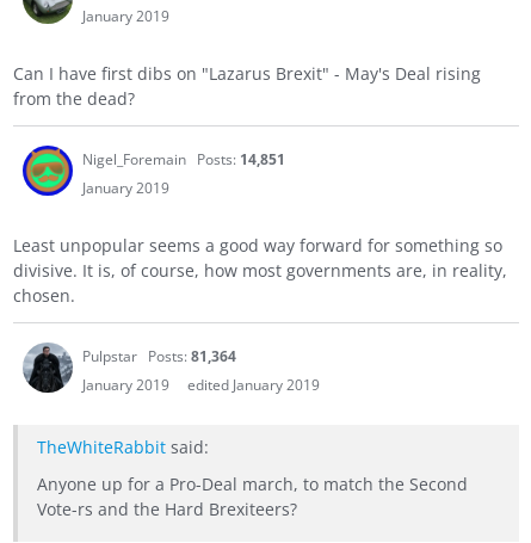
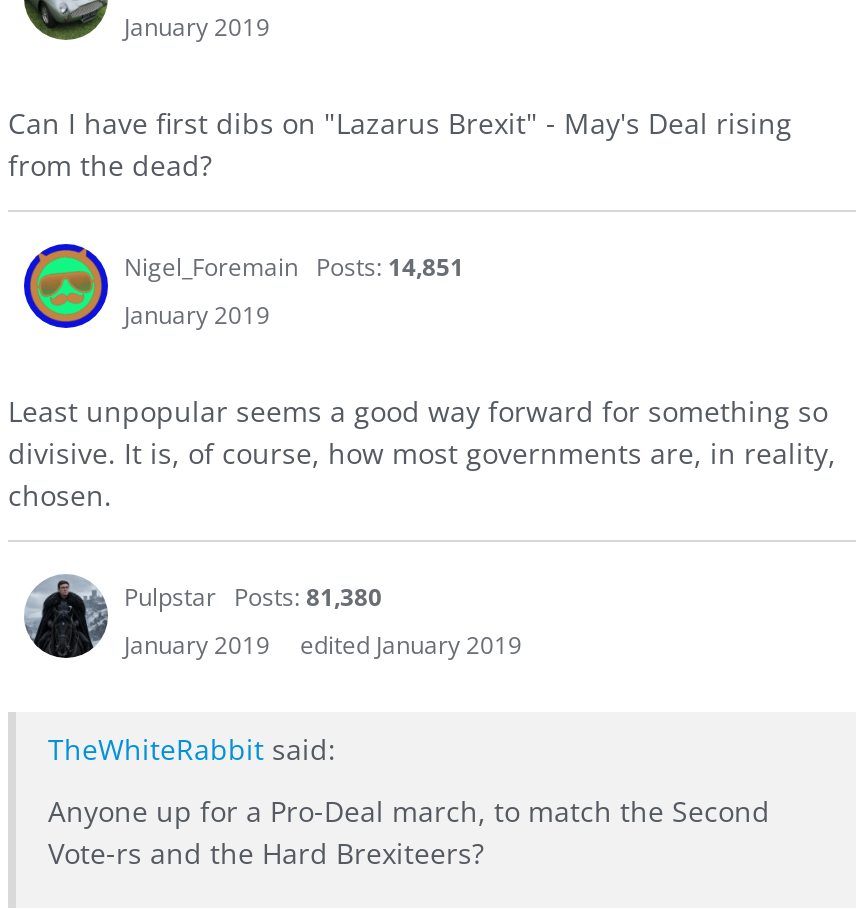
[82,346,236,366] Pulpstar Posts: 81,364 -> [124,579,382,613] Pulpstar Posts: 81,380

